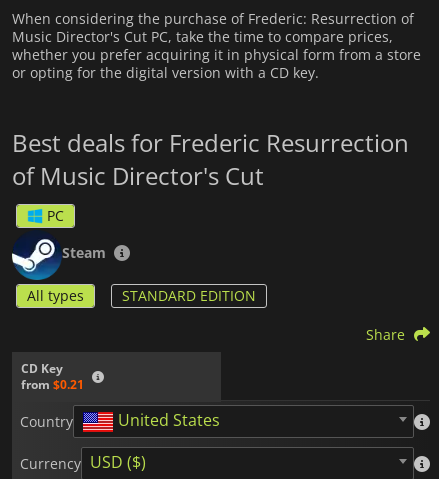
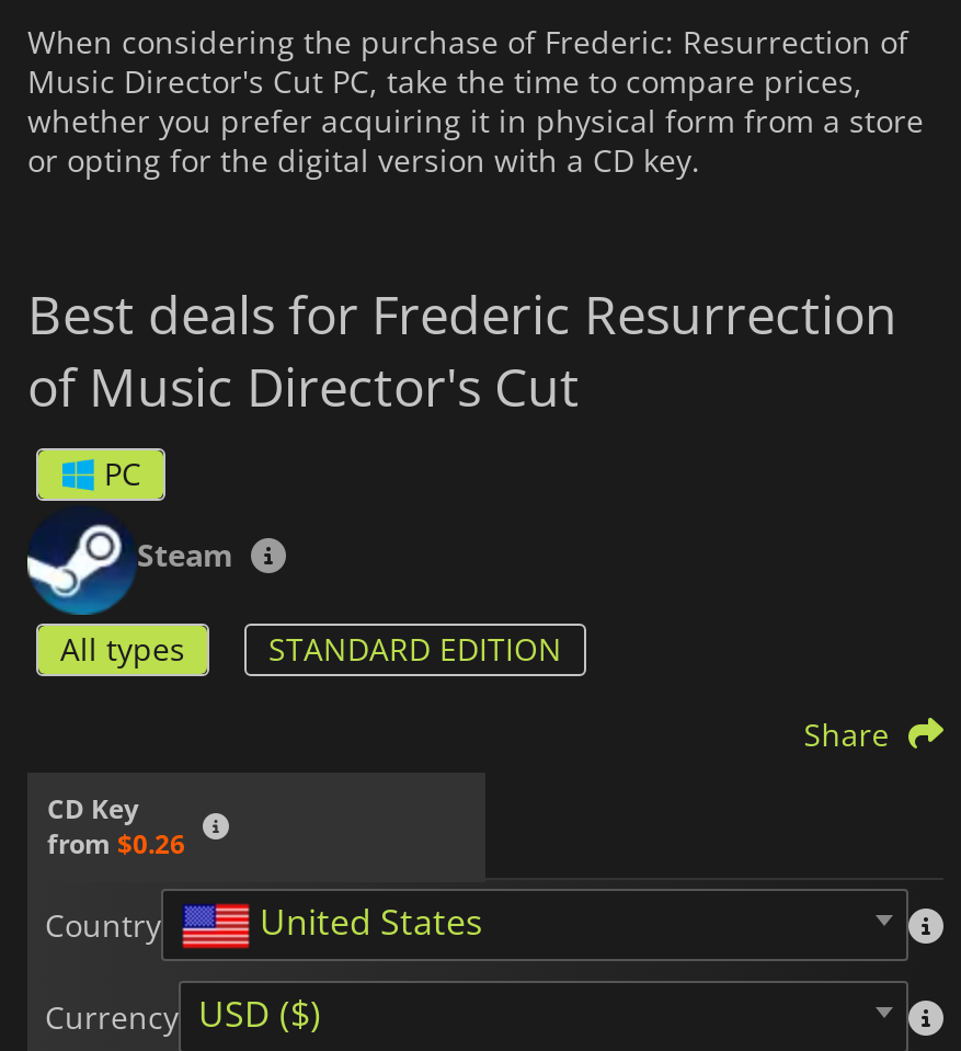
[21,376,84,393] from $0.21 -> [47,824,185,862] from $0.26

